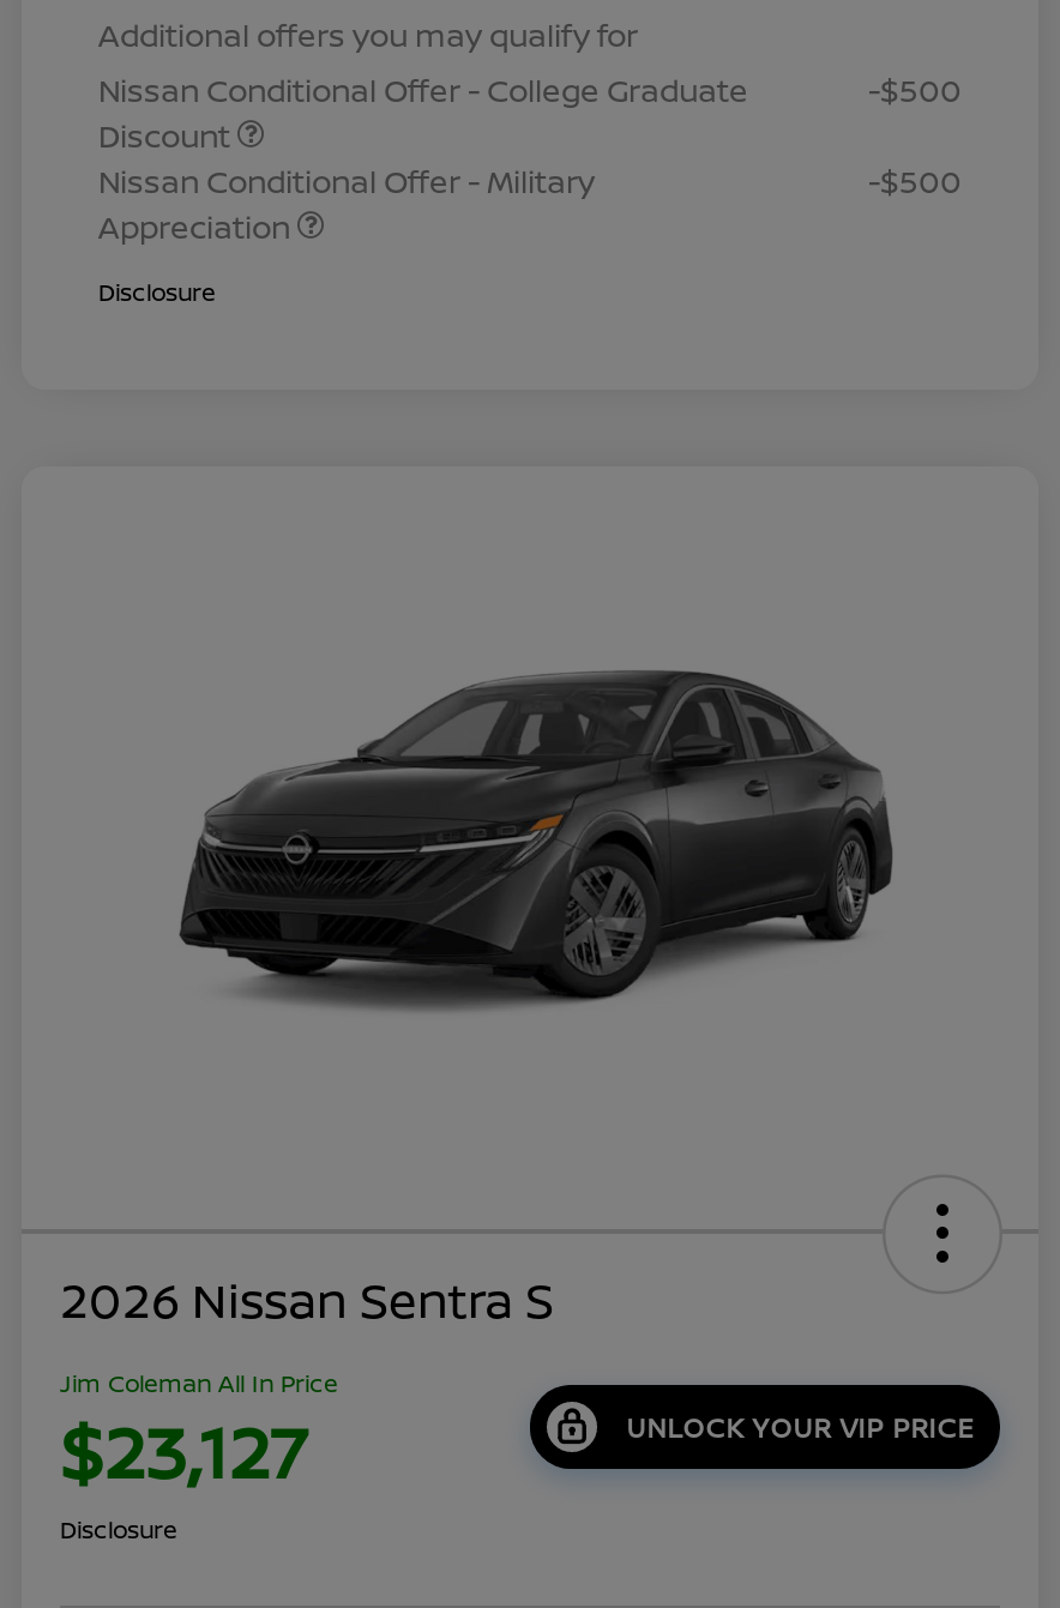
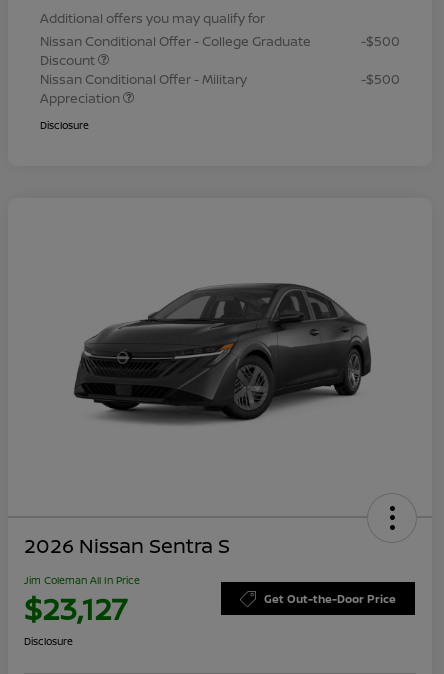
[626,1409,976,1445] UNLOCK YOUR VIP PRICE -> [264,591,396,606] Get Out-the-Door Price

